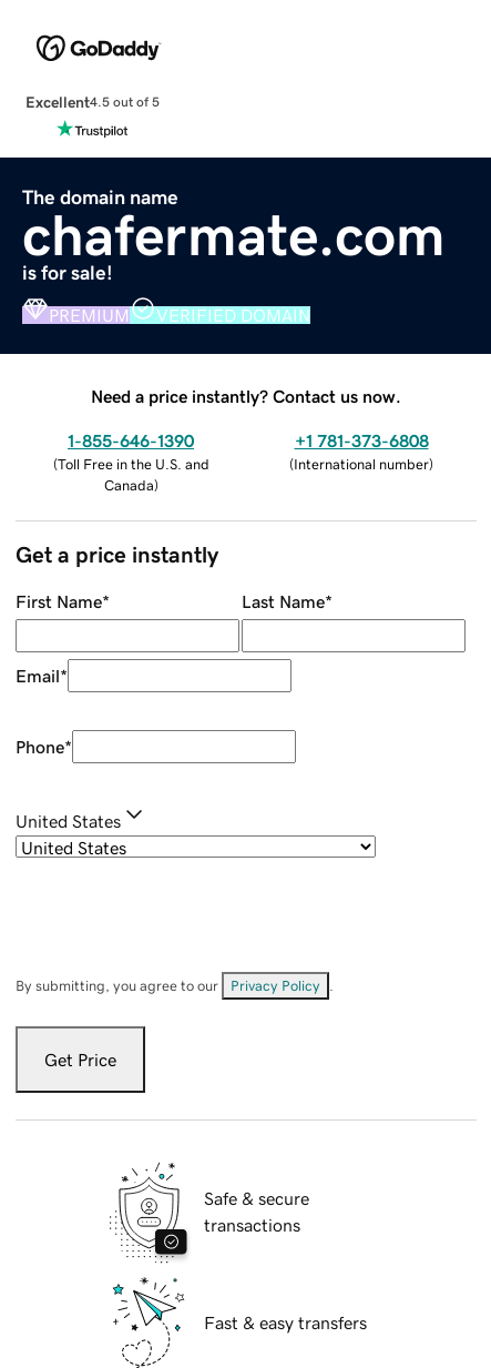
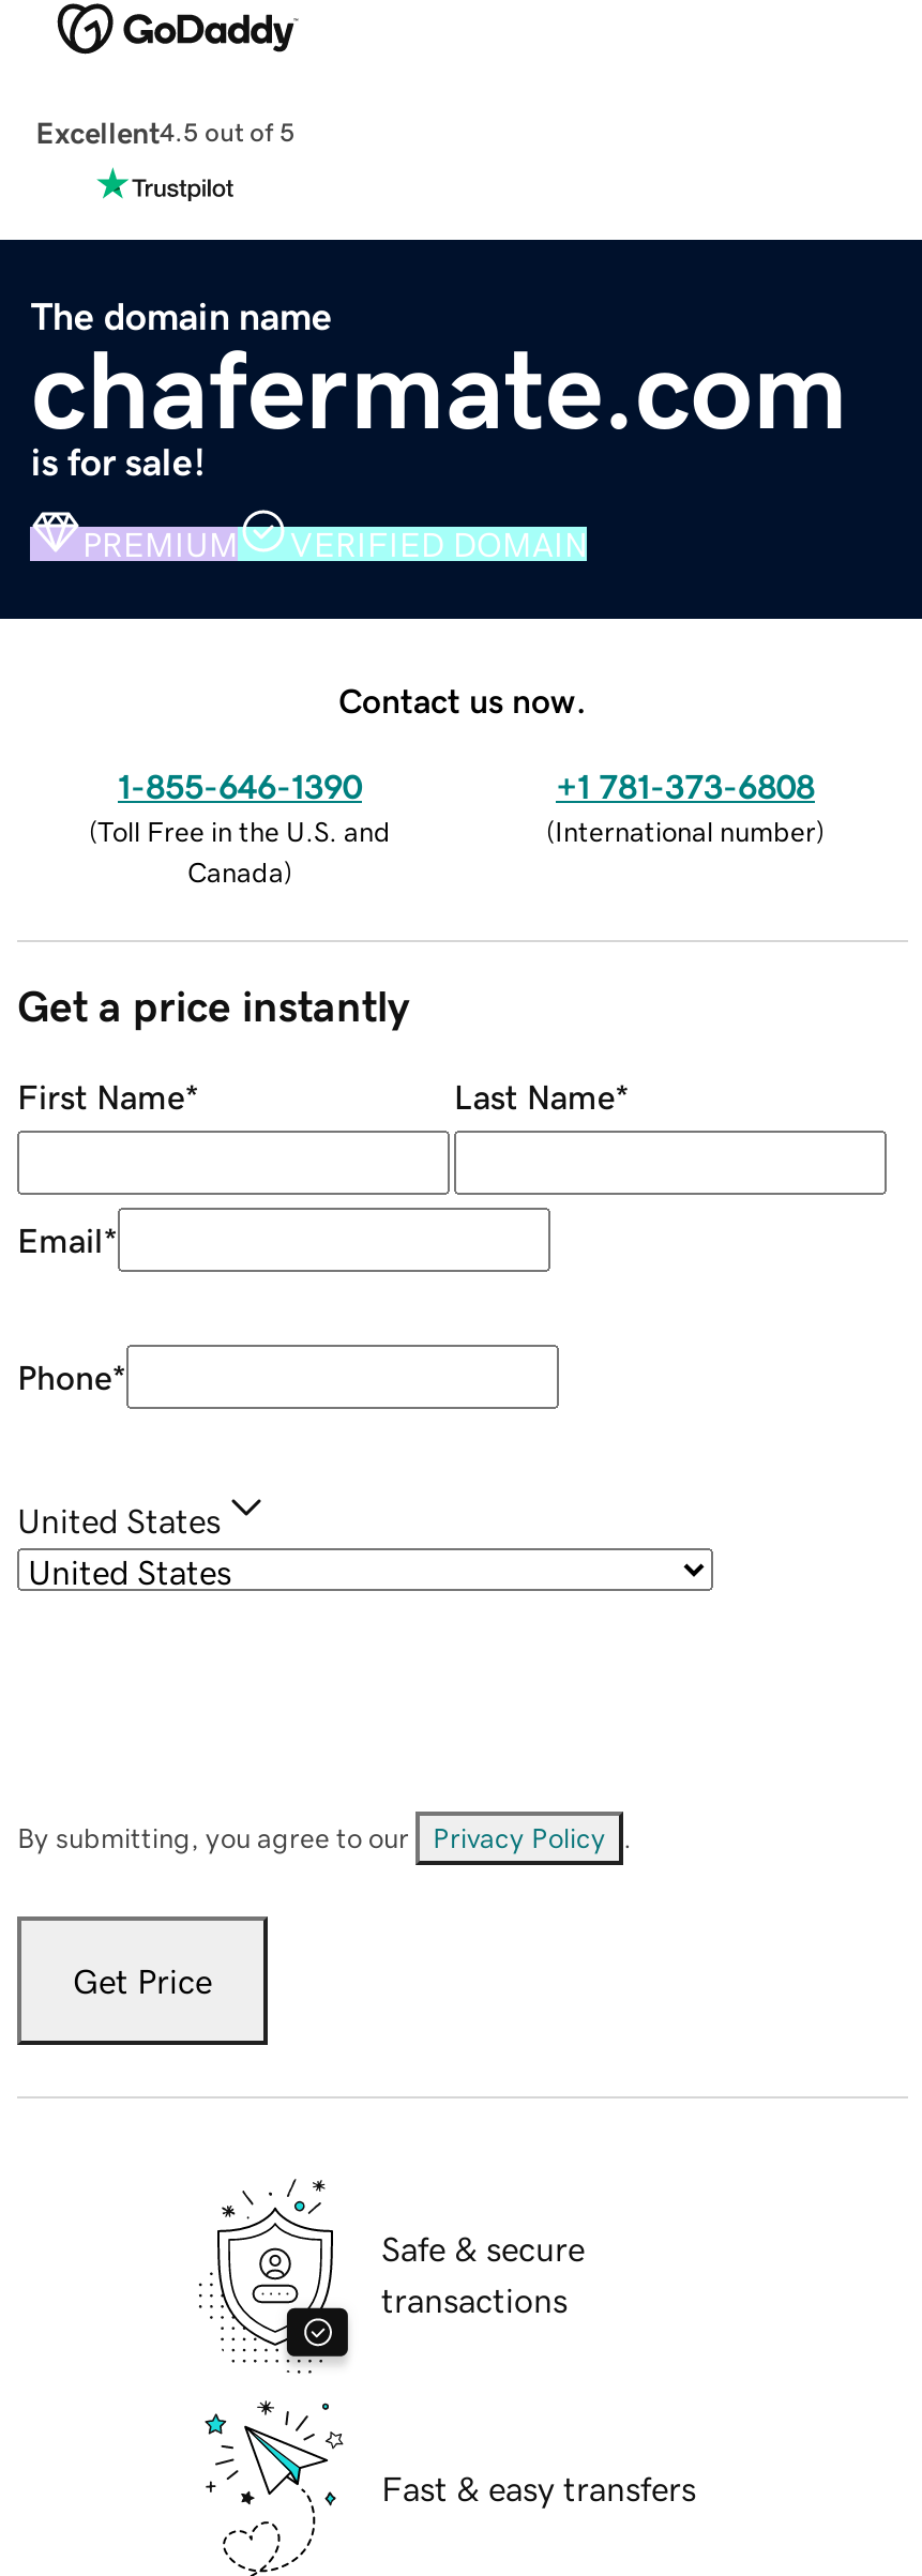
[91,387,401,405] Need a price instantly? Contact us now. -> [338,682,587,716] Contact us now.

